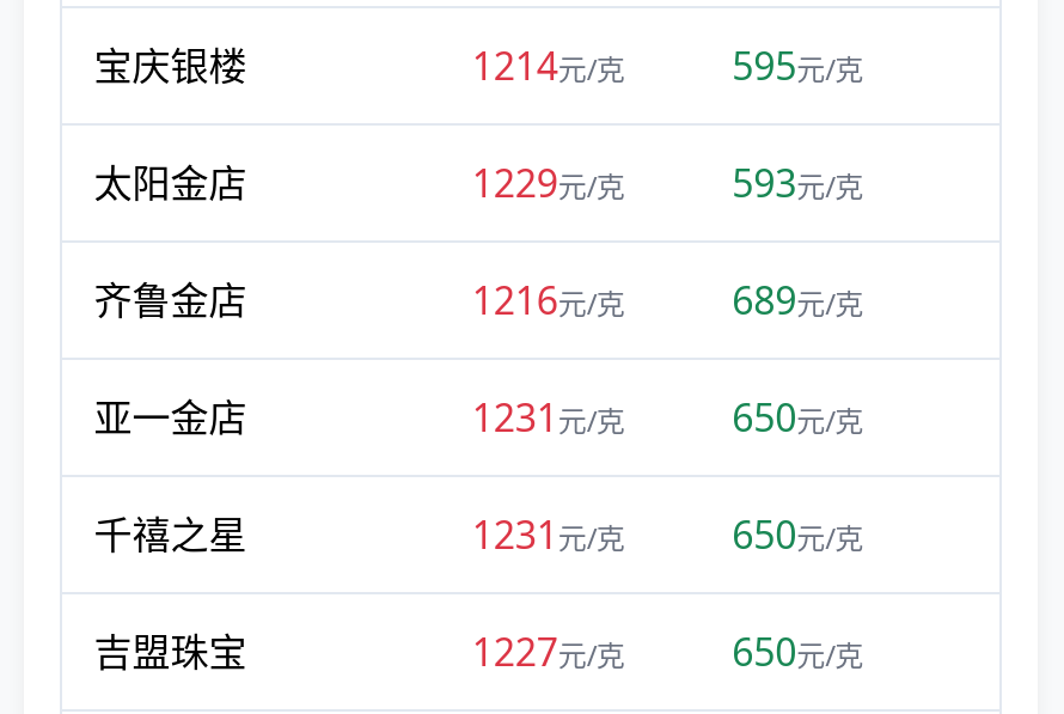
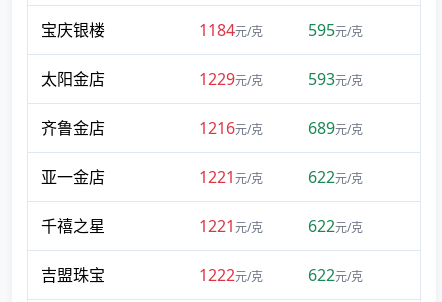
[472,39,625,92] 1214元/克 -> [199,19,263,41] 1184元/克
[472,391,625,444] 1231元/克 -> [199,166,263,188] 1221元/克
[732,391,863,444] 650元/克 -> [308,166,363,188] 622元/克
[472,508,625,561] 1231元/克 -> [199,215,263,237] 1221元/克
[732,508,863,561] 650元/克 -> [308,215,363,237] 622元/克
[472,625,625,678] 1227元/克 -> [199,264,263,286] 1222元/克
[732,625,863,678] 650元/克 -> [308,264,363,286] 622元/克

